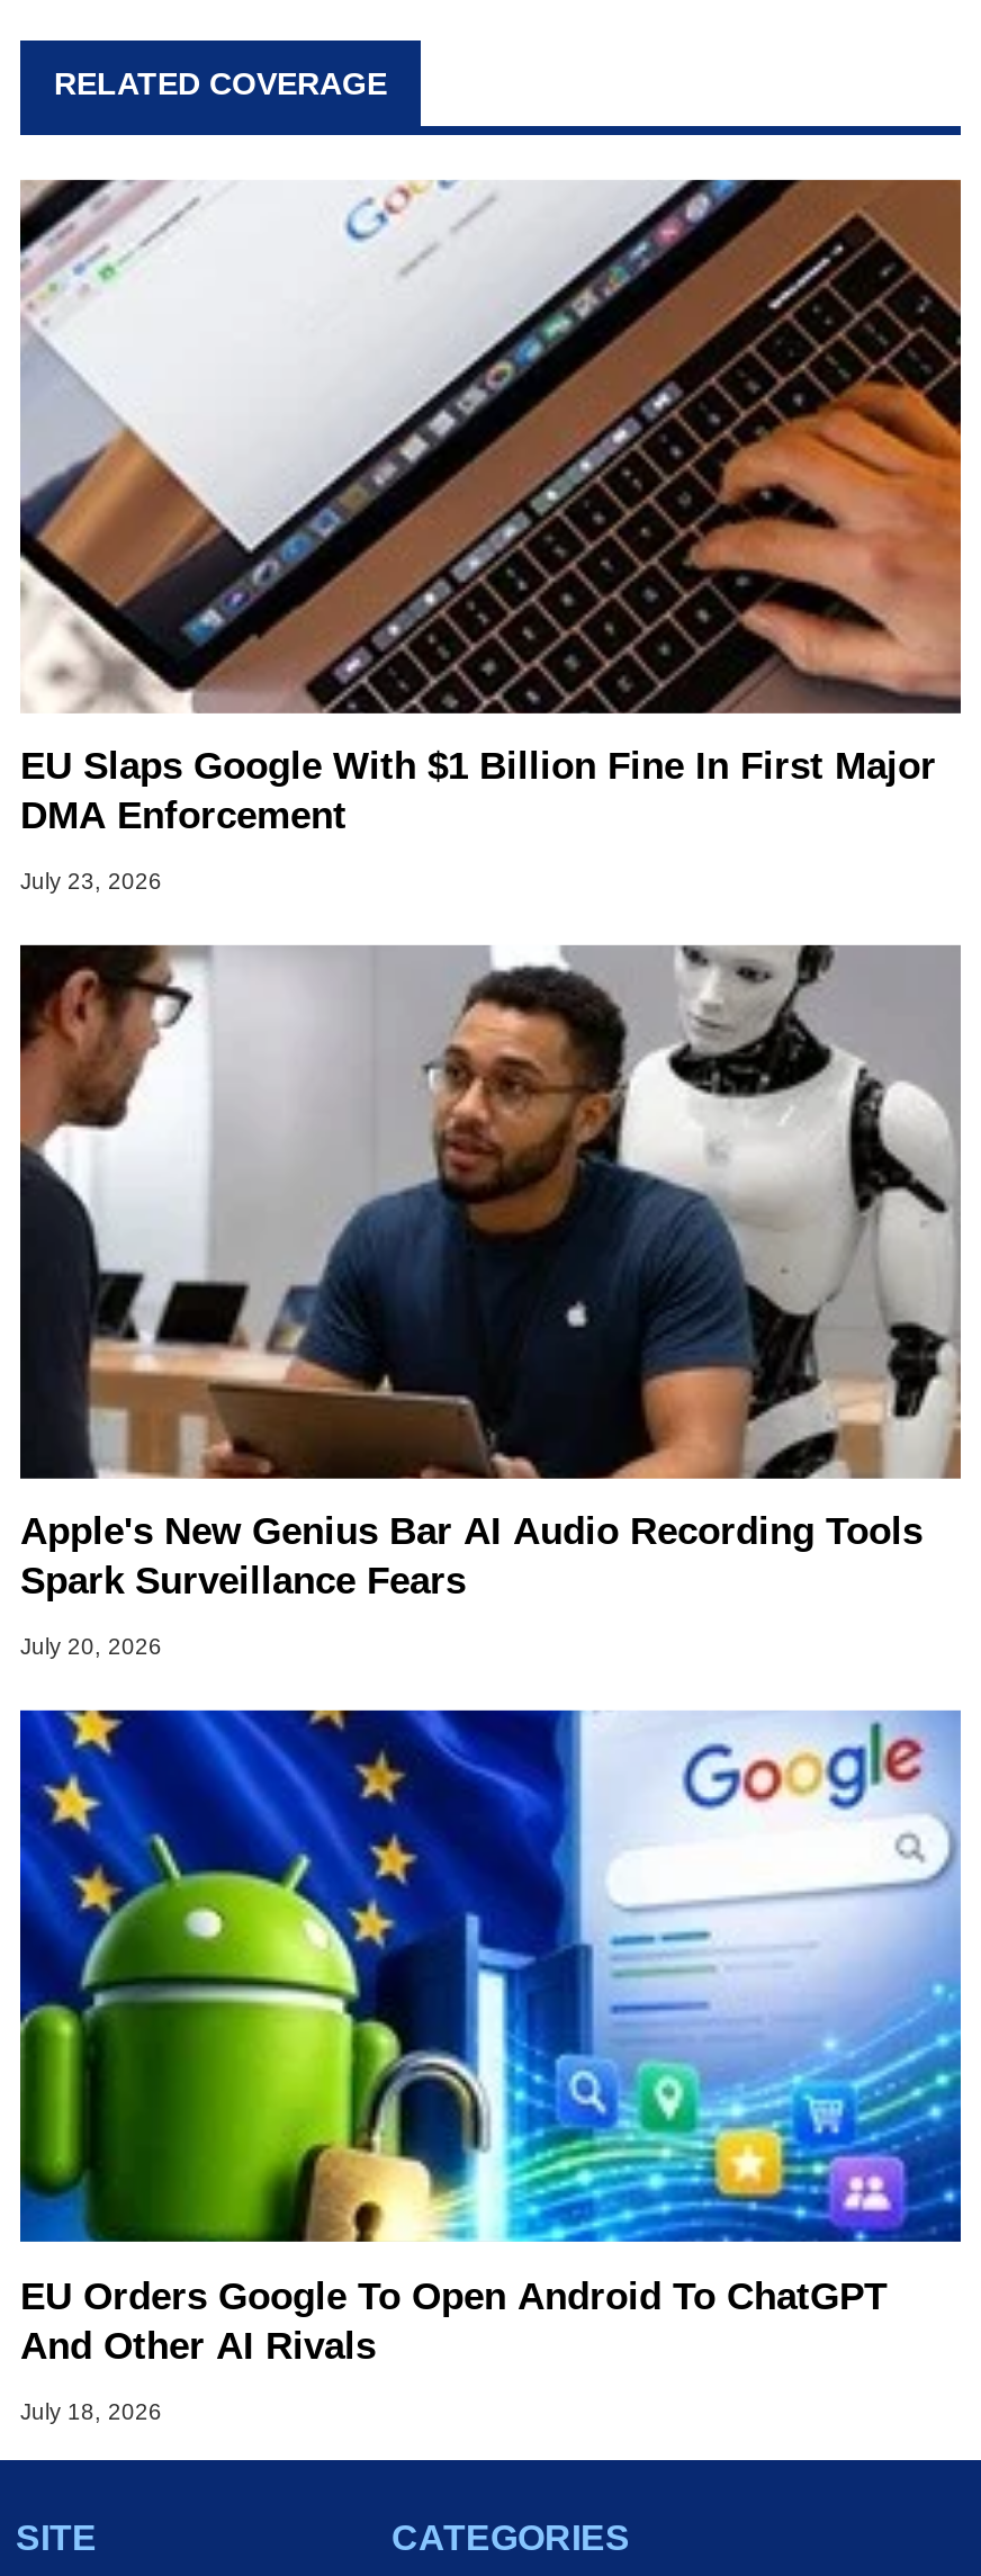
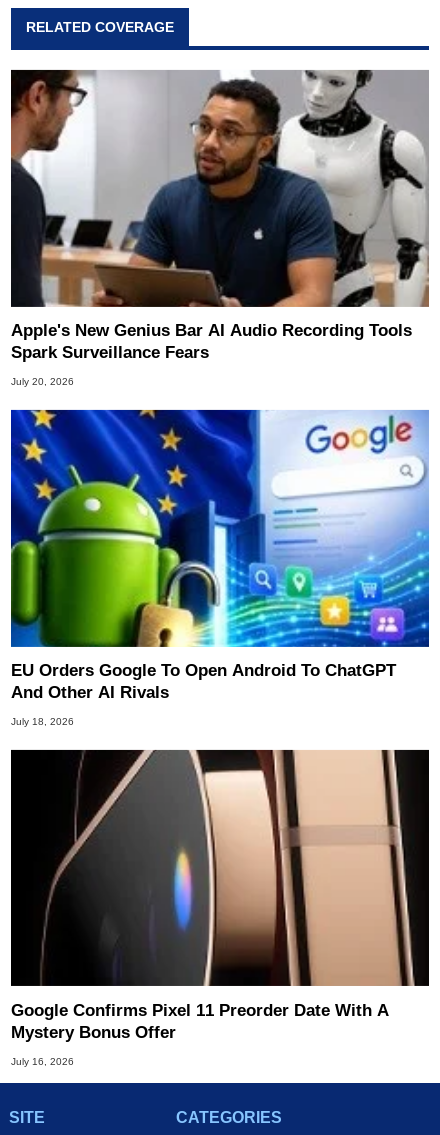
[18,178,963,894] [image] | EU Slaps Google With $1 Billion Fine In First Major | DMA Enforcement | July 23, 2026 -> none
moved [18,941,963,2425] -> [10,68,430,727]: [image] | Apple's New Genius Bar AI Audio Recording Tools | Spark Surveillance Fears | July 20, 2026 | EU Orders Google To Open Android To ChatGPT | And Other AI Rivals | July 18, 2026
none -> [10,749,430,1067] [image] | Google Confirms Pixel 11 Preorder Date With A | Mystery Bonus Offer | July 16, 2026

